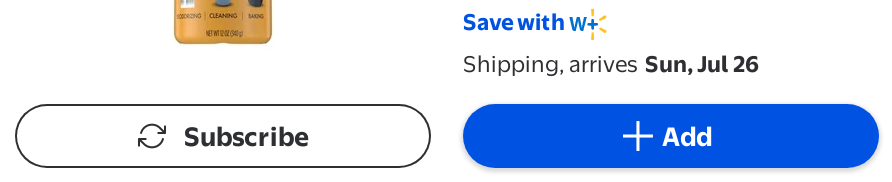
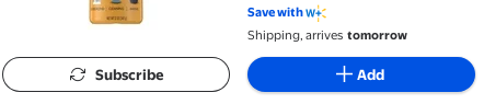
[463,49,759,77] Shipping, arrives Sun, Jul 26 -> [247,27,407,42] Shipping, arrives tomorrow

